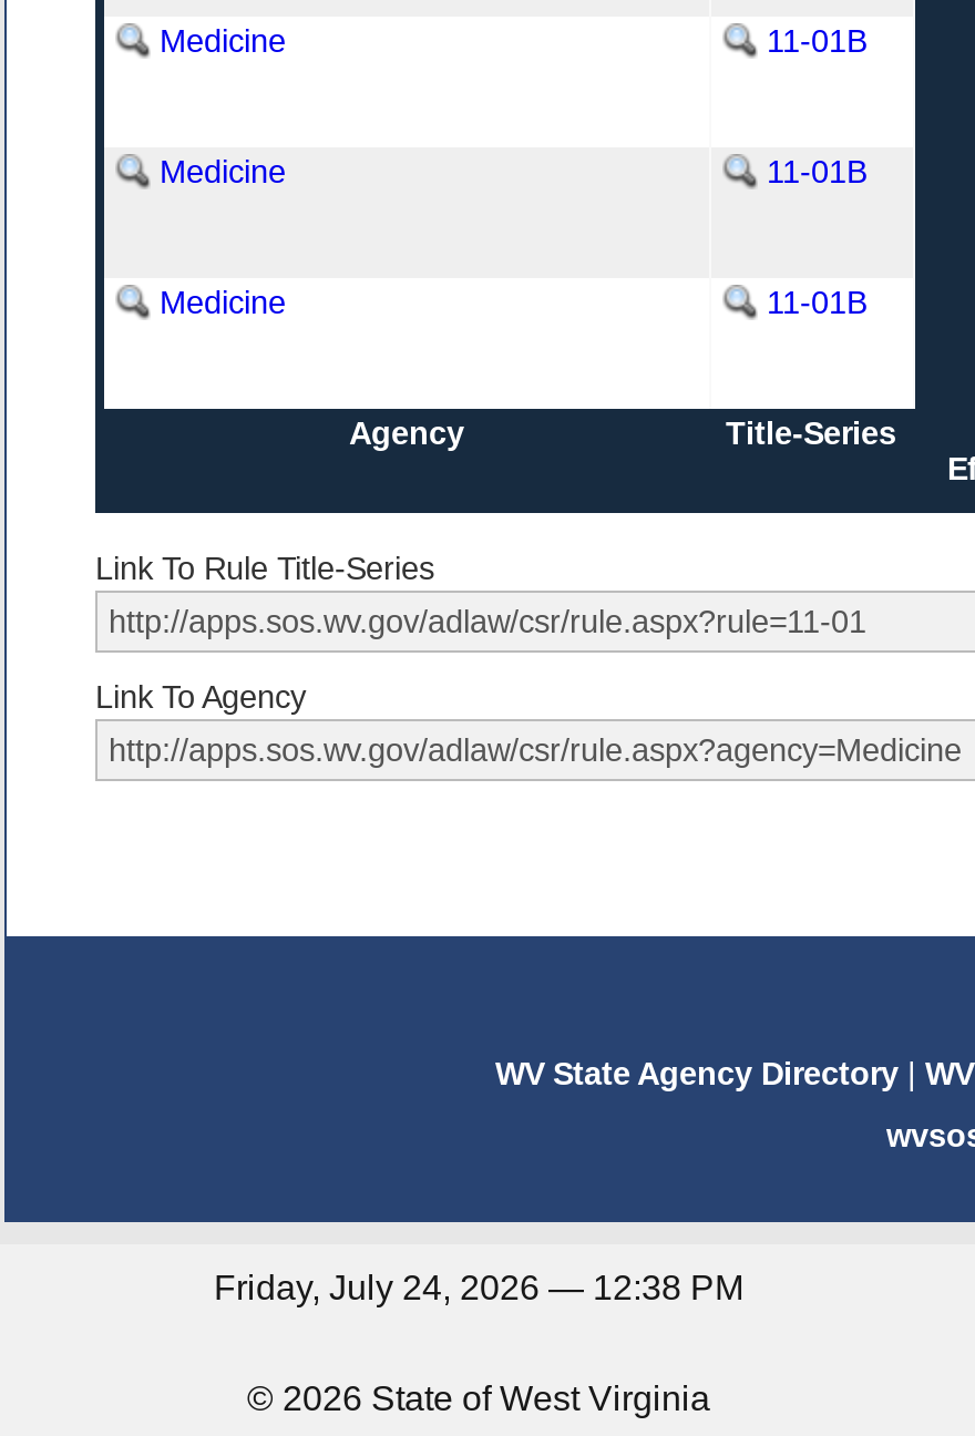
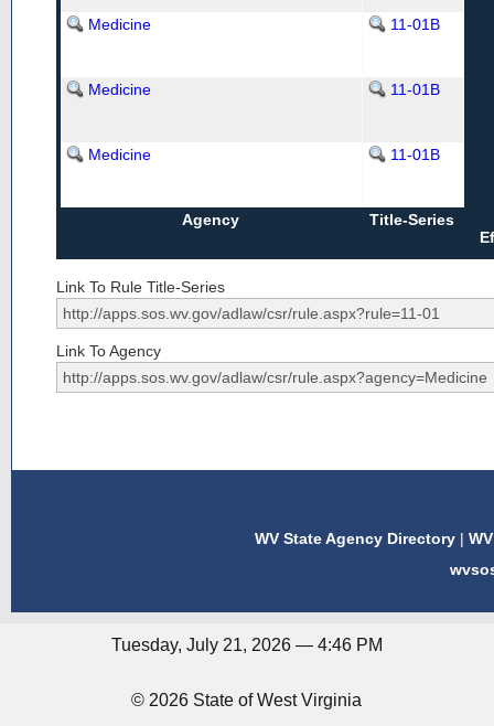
[214,1269,743,1306] Friday, July 24, 2026 — 12:38 PM -> [111,636,383,654] Tuesday, July 21, 2026 — 4:46 PM

